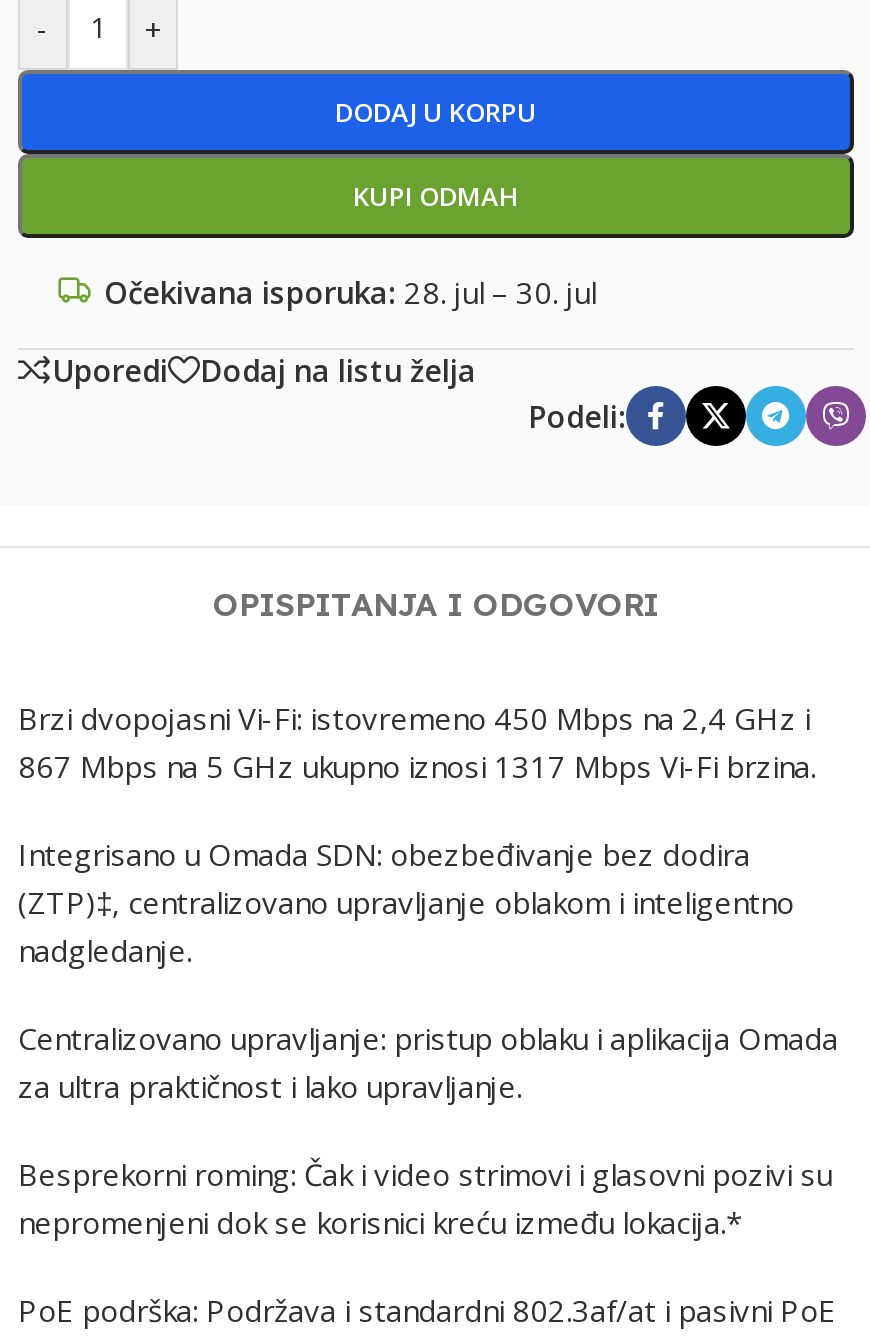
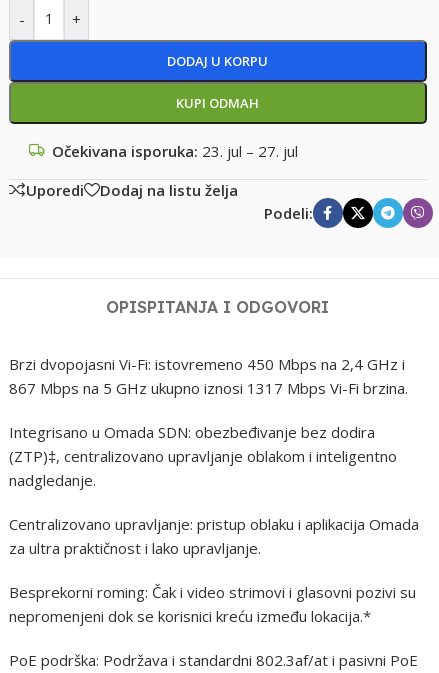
[104,273,596,313] Očekivana isporuka: 28. jul – 30. jul -> [52,141,298,161] Očekivana isporuka: 23. jul – 27. jul

